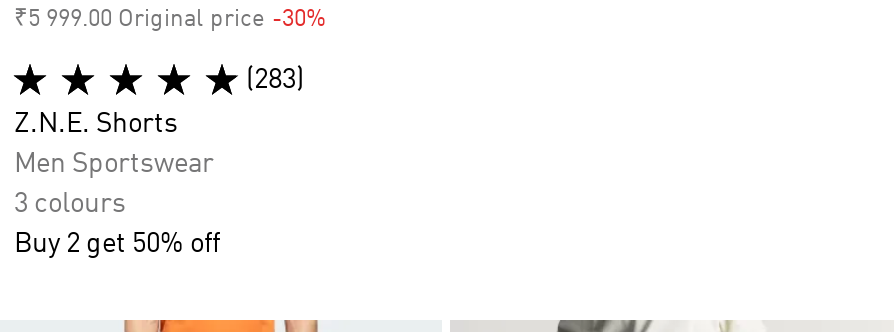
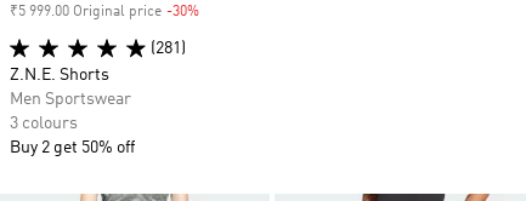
[246,66,304,94] (283) -> [151,40,186,57] (281)

